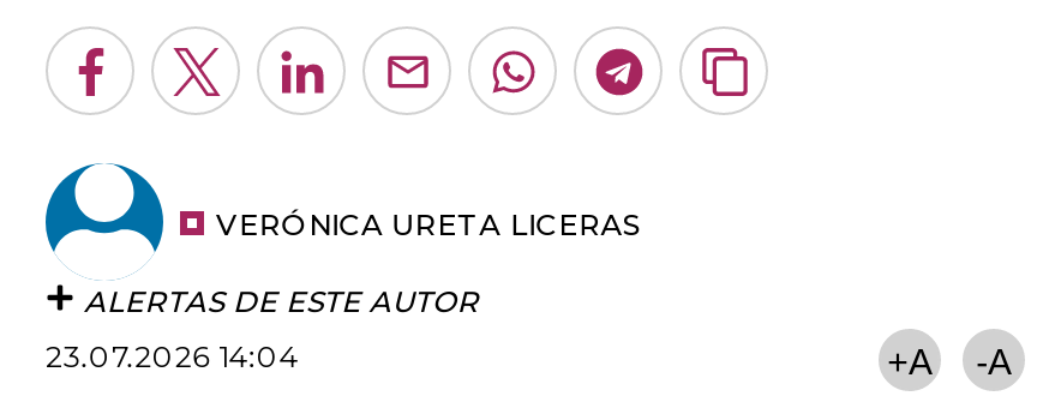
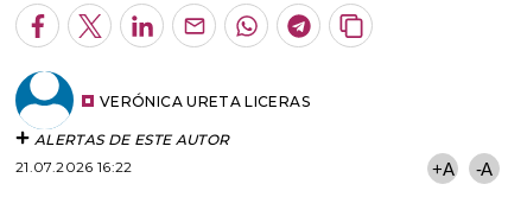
[46,339,300,375] 23.07.2026 14:04 -> [15,158,133,176] 21.07.2026 16:22

